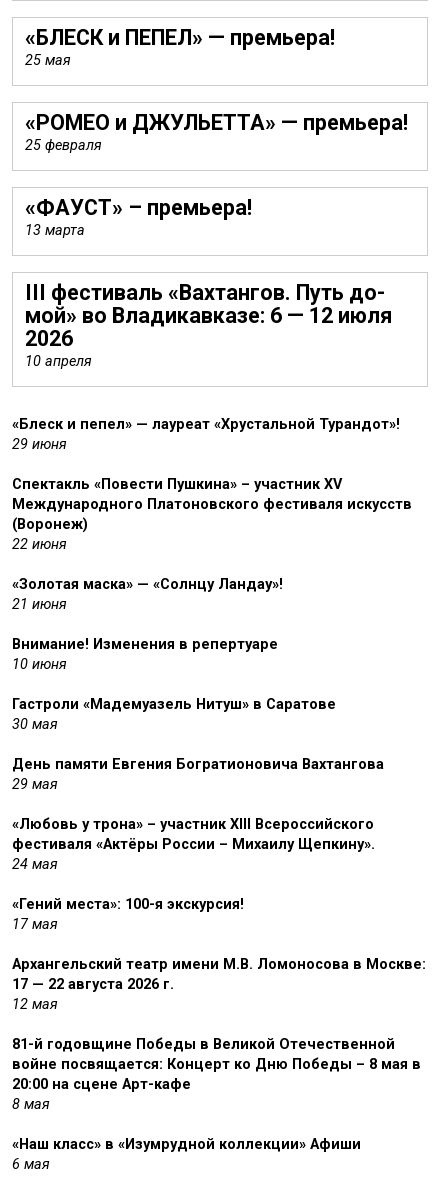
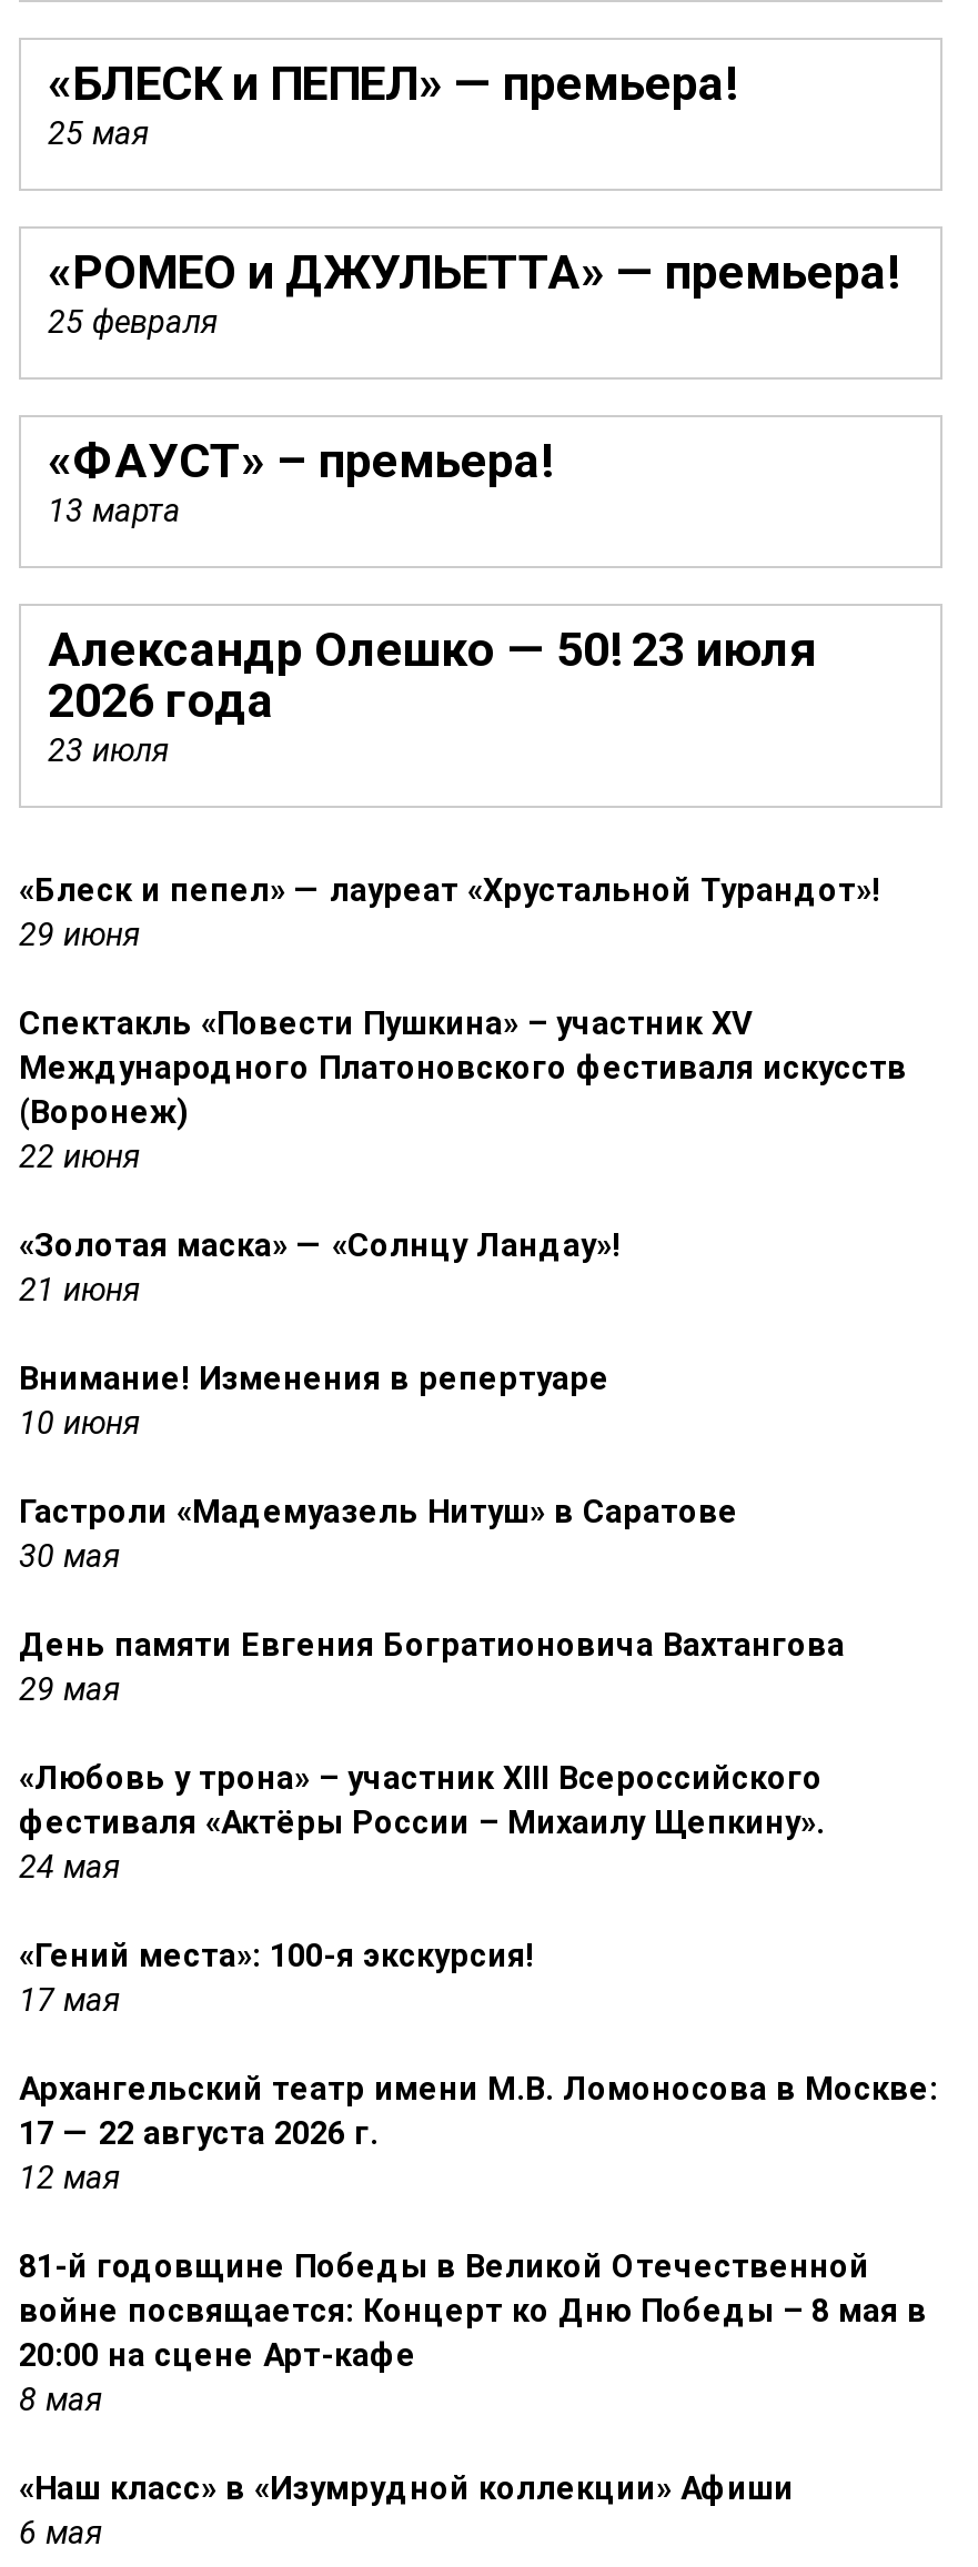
[25,280,392,370] III фестиваль «Вахтангов. Путь до | мой» во Владикавказе: 6 — 12 июля | 2026 | 10 апреля -> [48,622,816,771] Александр Олешко — 50! 23 июля | 2026 года | 23 июля

